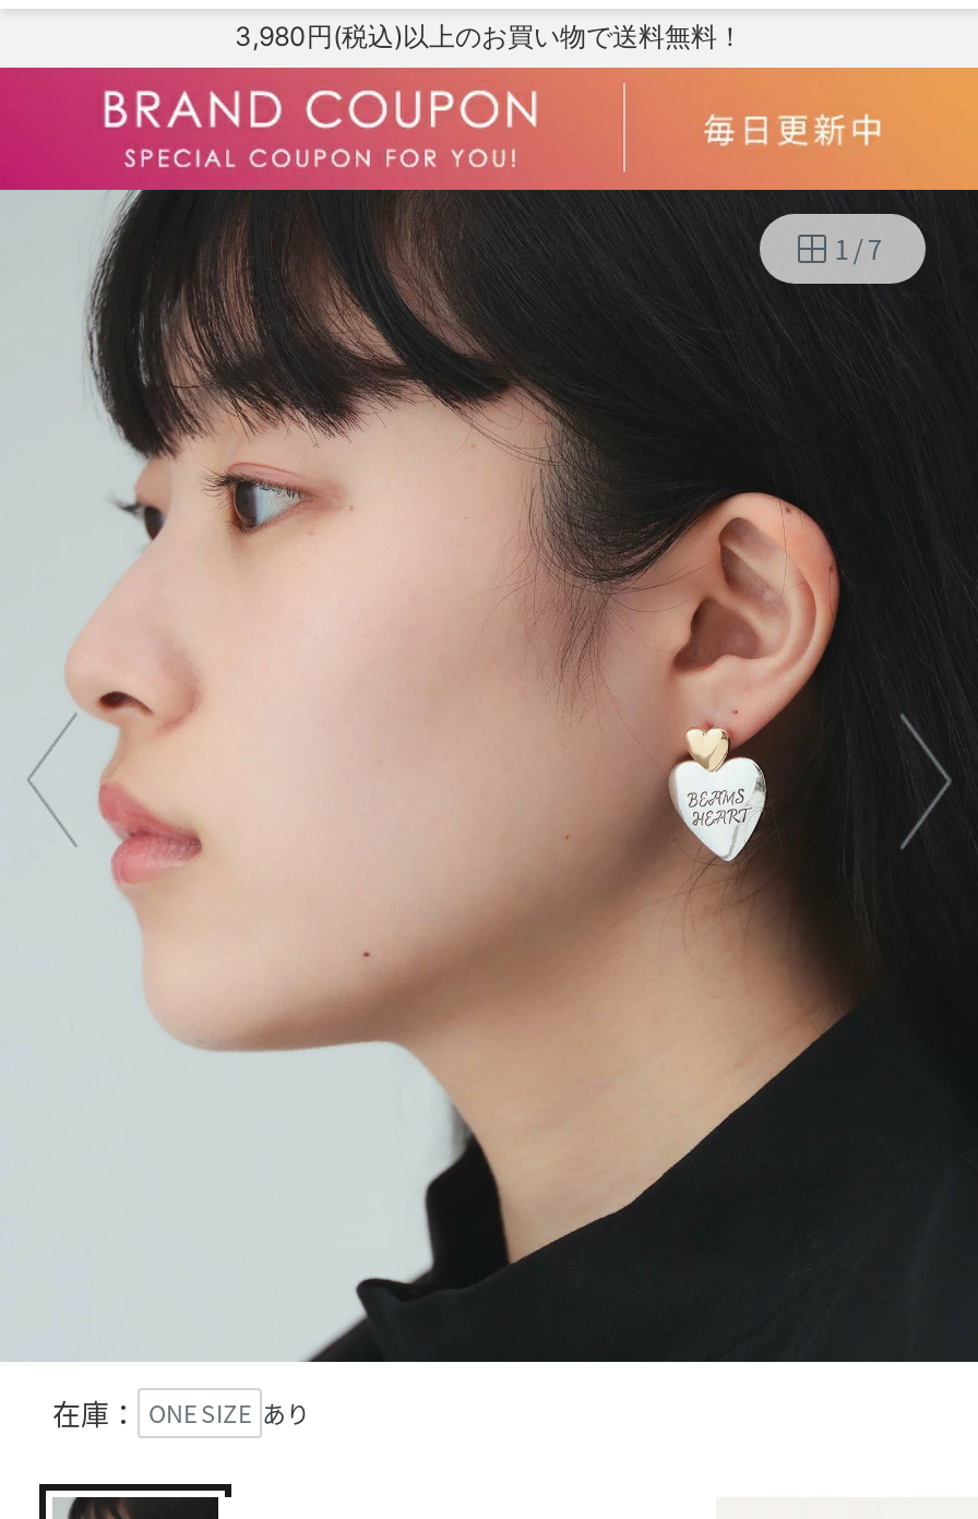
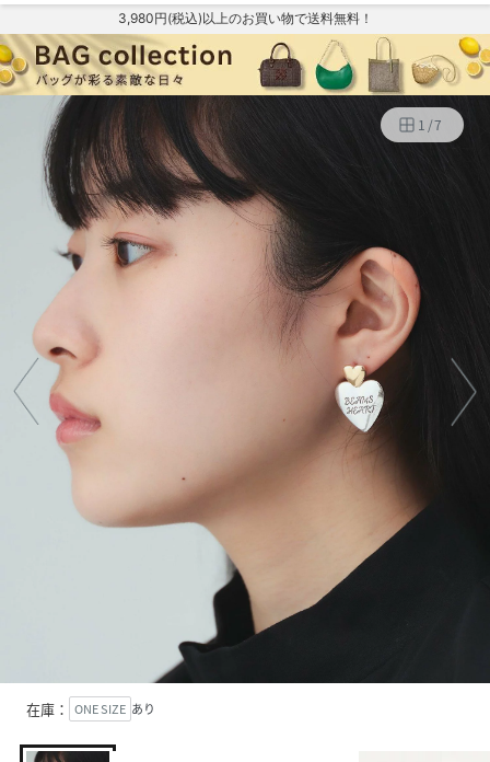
[7,65,971,192] [image] -> [3,34,487,96] [image]

